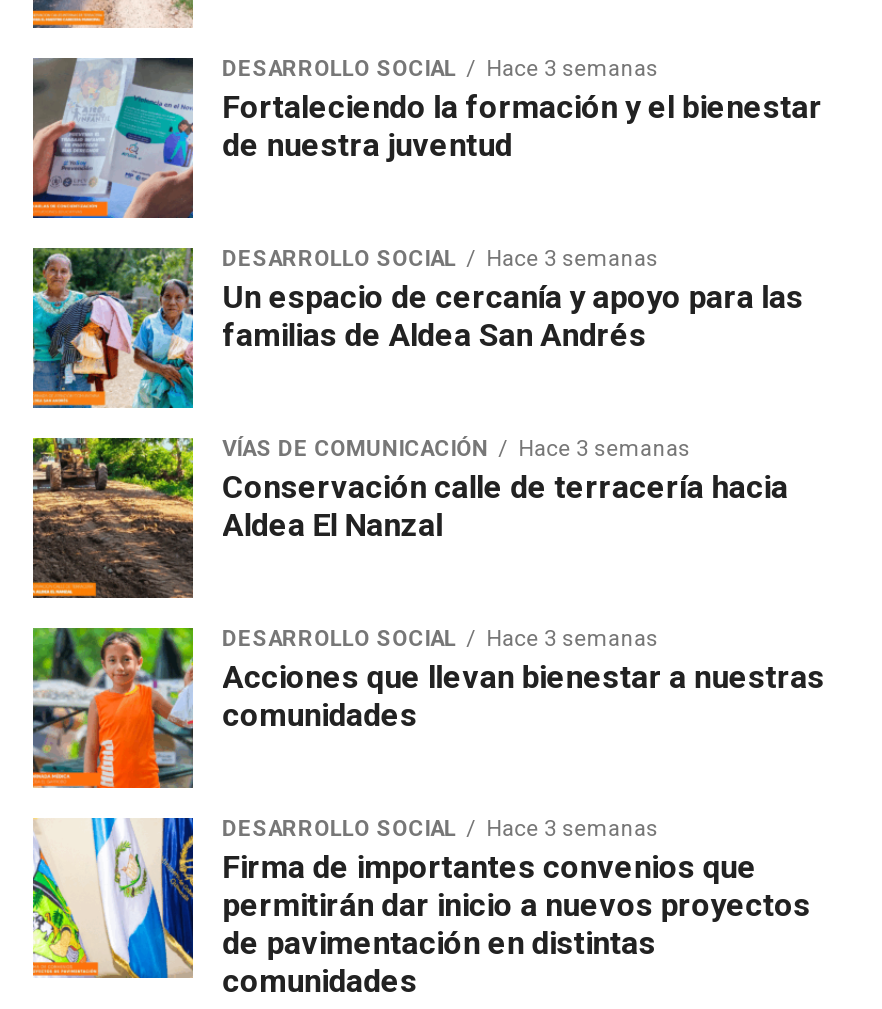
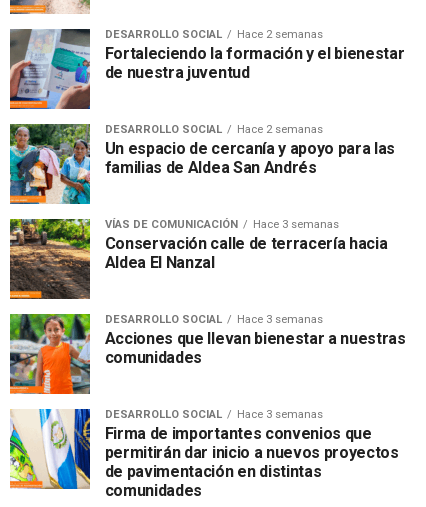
[222,55,658,81] DESARROLLO SOCIAL Hace 3 semanas -> [105,28,323,41] DESARROLLO SOCIAL Hace 2 semanas
[222,245,658,271] DESARROLLO SOCIAL Hace 3 semanas -> [105,123,323,136] DESARROLLO SOCIAL Hace 2 semanas

